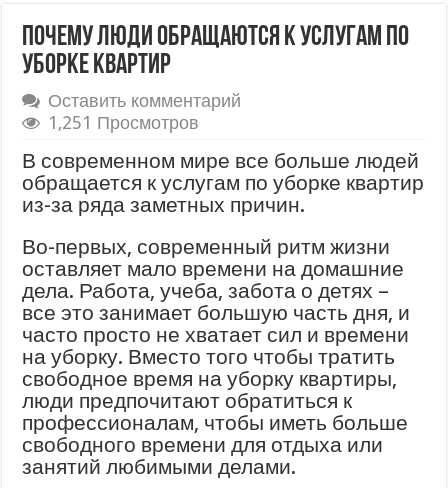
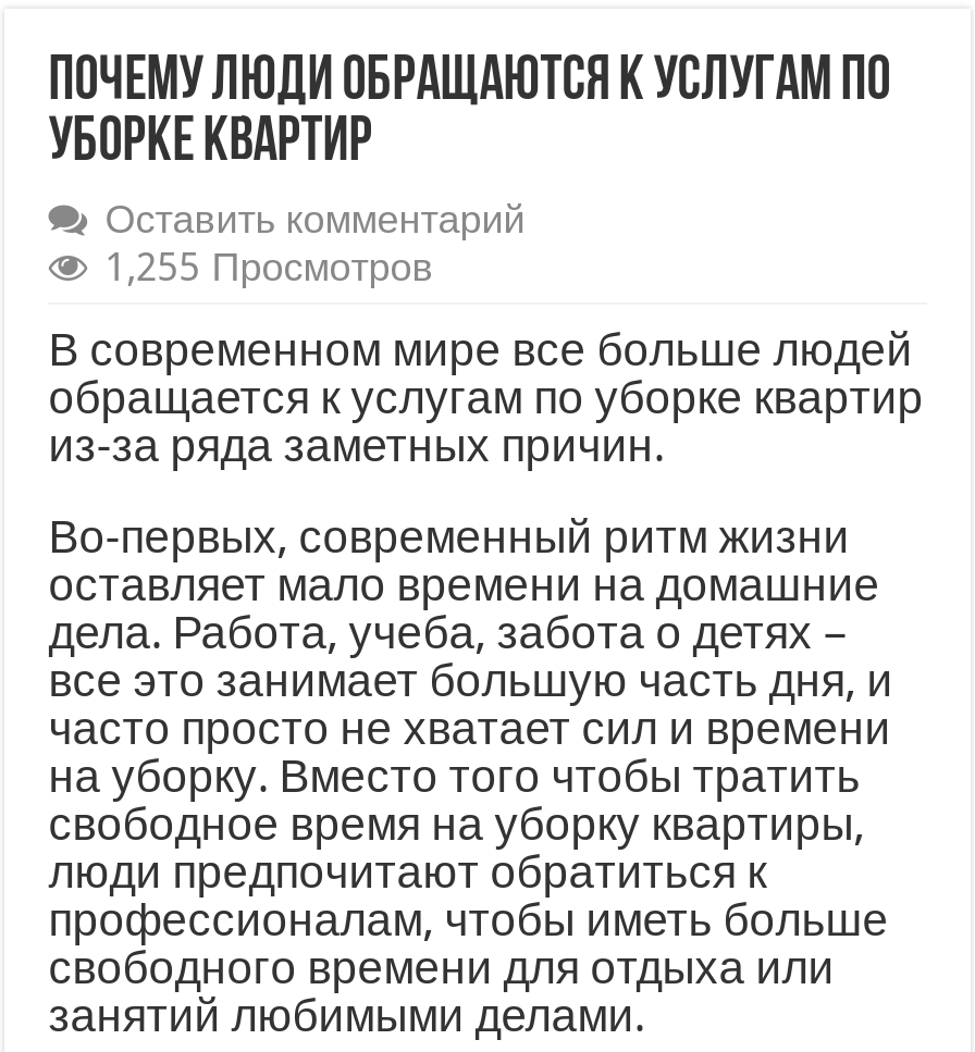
[48,112,199,133] 1,251 Просмотров -> [105,243,434,289] 1,255 Просмотров

